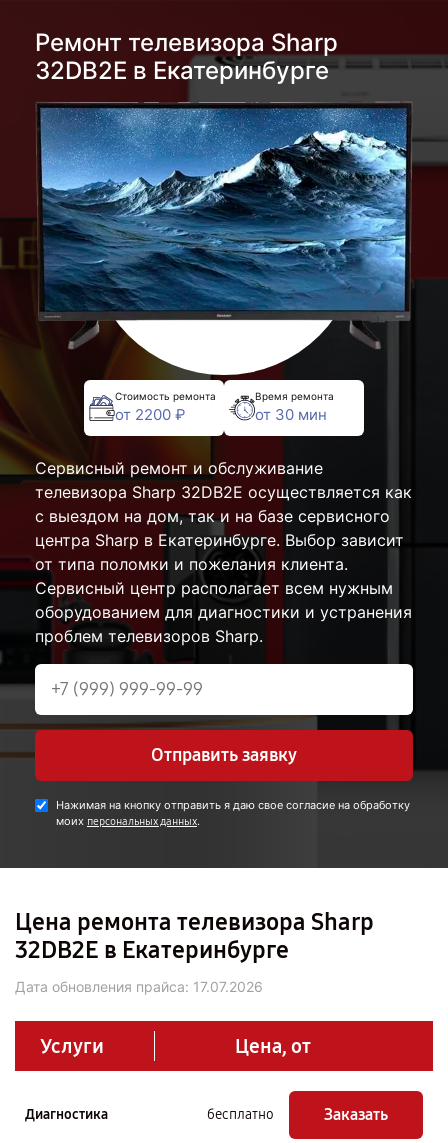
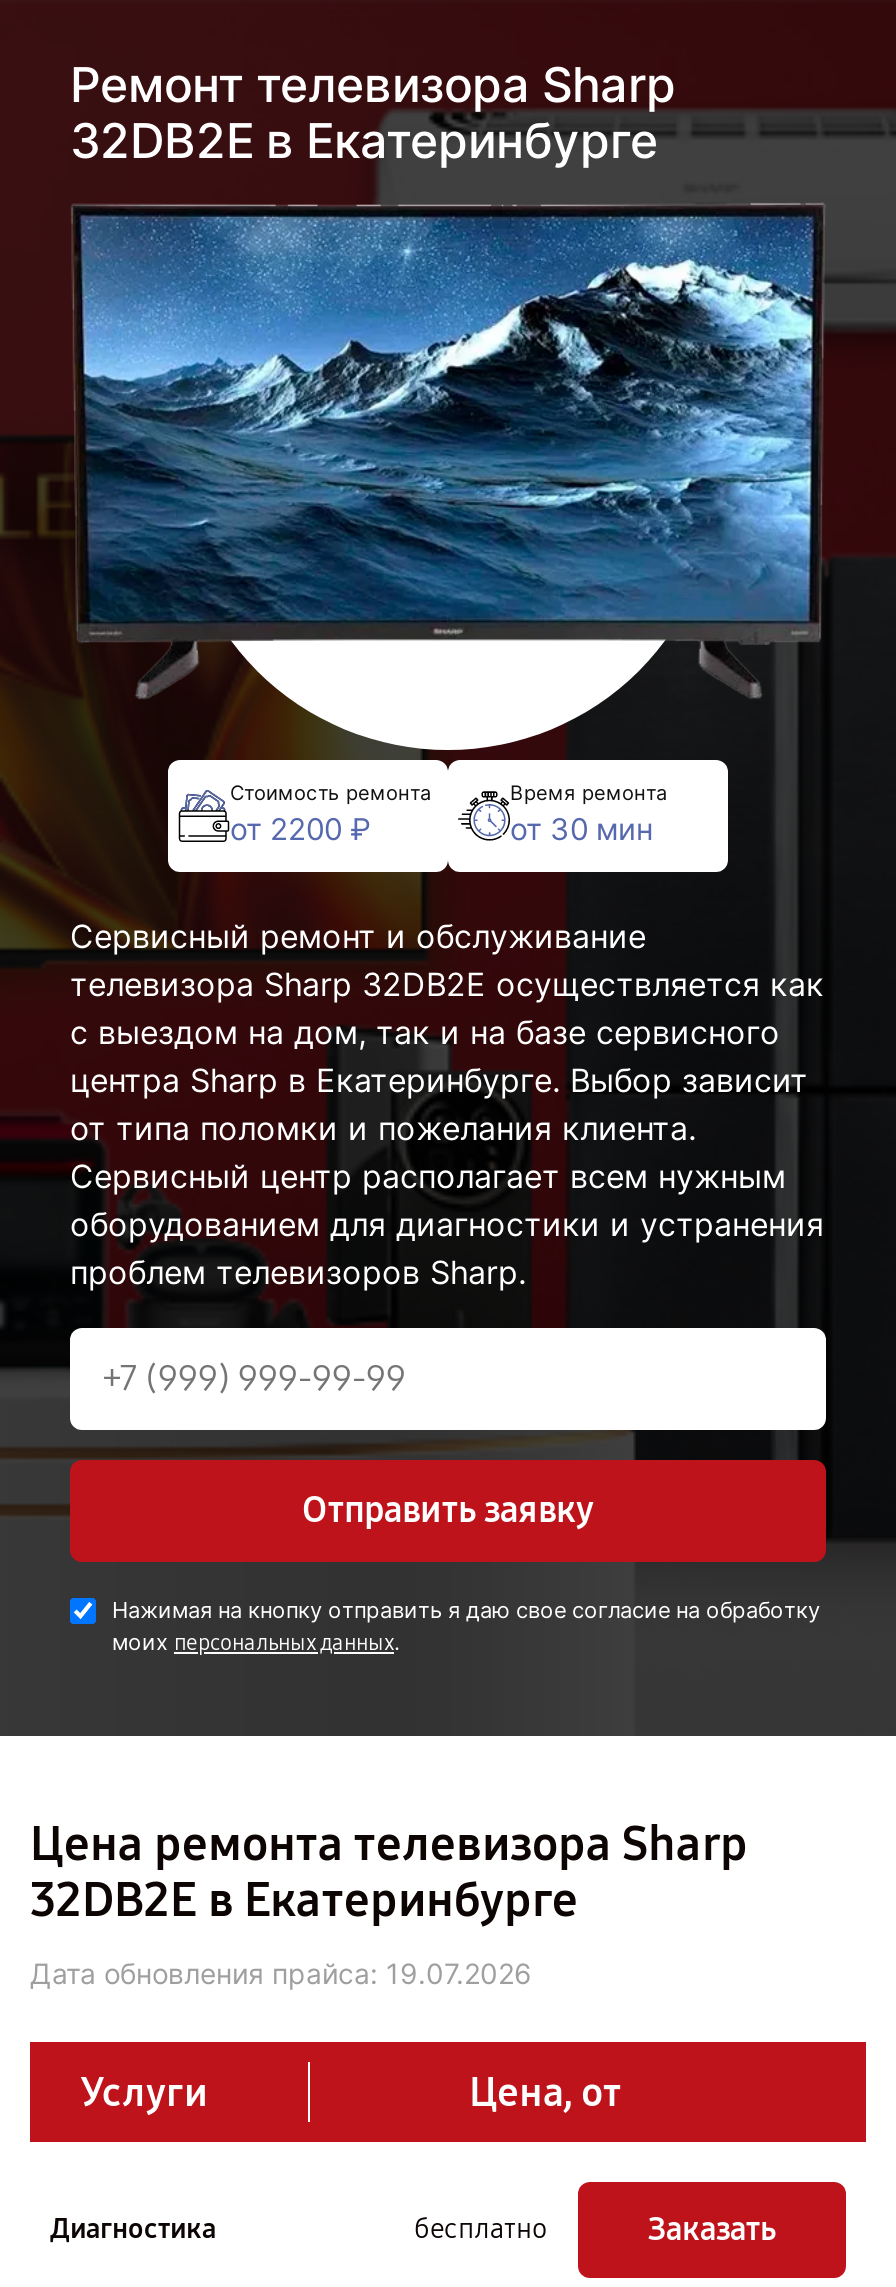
[15,978,263,995] Дата обновления прайса: 17.07.2026 -> [30,1956,532,1990] Дата обновления прайса: 19.07.2026

